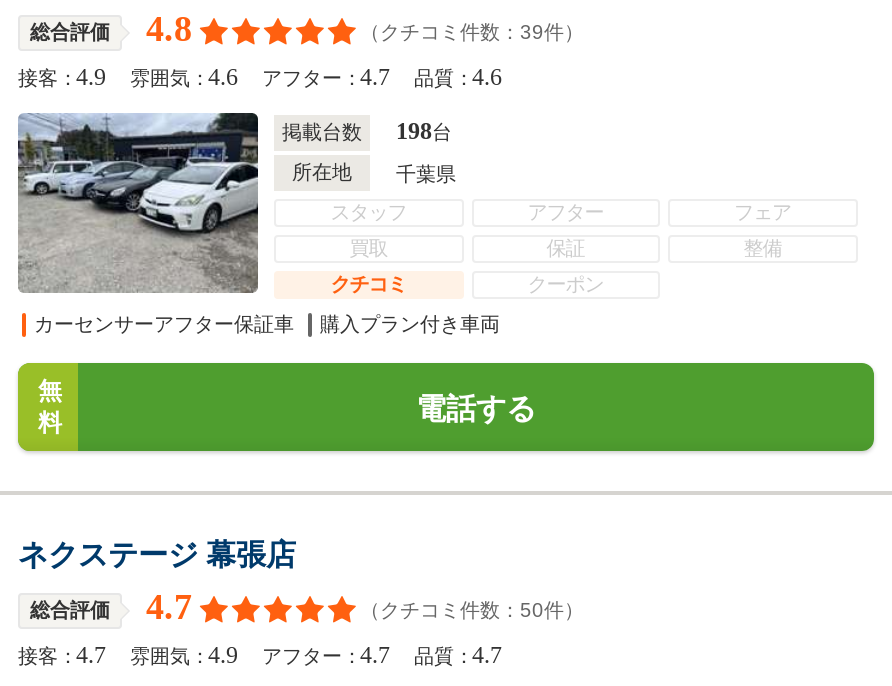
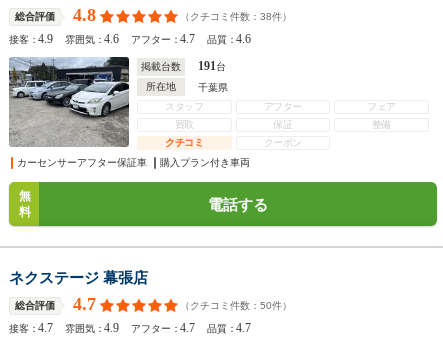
[360,20,584,42] （クチコミ件数：39件） -> [180,10,292,21] （クチコミ件数：38件）
[282,117,452,145] 掲載台数 198台 -> [141,59,226,73] 掲載台数 191台

